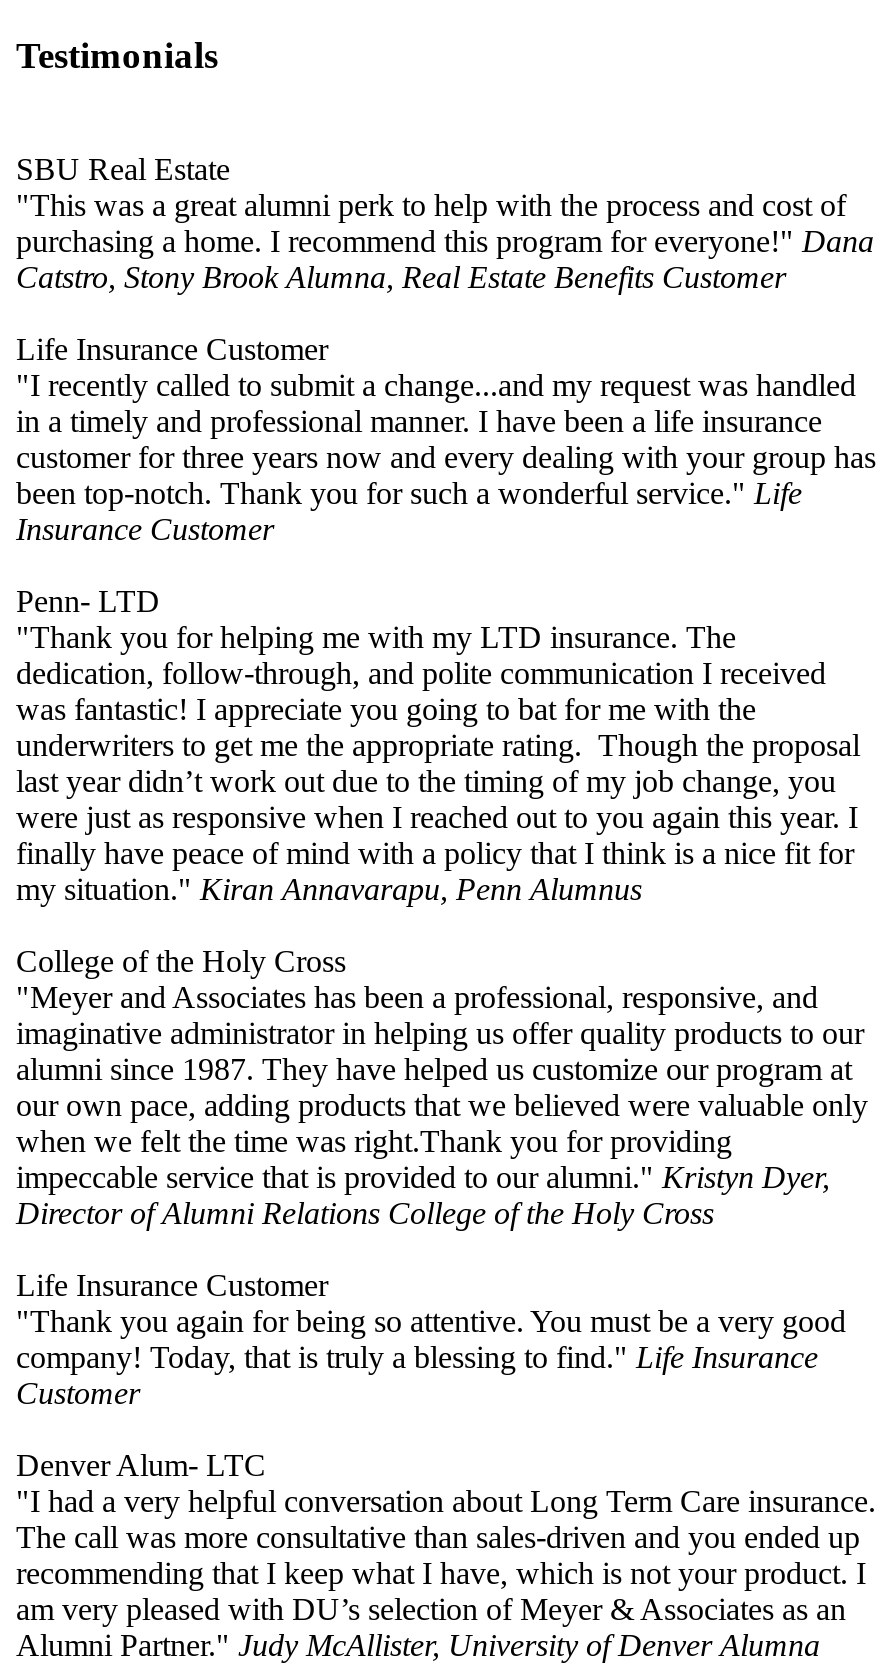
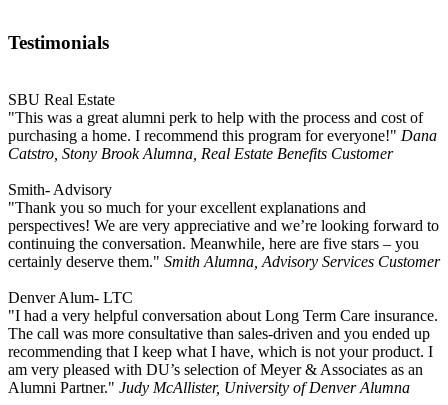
[16,331,876,1409] Life Insurance Customer | "I recently called to submit a change...and my request was handled | in a timely and professional manner. I have been a life insurance | customer for three years now and every dealing with your group has | been top-notch. Thank you for such a wonderful service." Life | Insurance Customer | Penn- LTD | "Thank you for helping me with my LTD insurance. The | dedication, follow-through, and polite communication I received | was fantastic! I appreciate you going to bat for me with the | underwriters to get me the appropriate rating. Though the proposal | last year didn’t work out due to the timing of my job change, you | were just as responsive when I reached out to you again this year. I | finally have peace of mind with a policy that I think is a nice fit for | my situation." Kiran Annavarapu, Penn Alumnus | College of the Holy Cross | "Meyer and Associates has been a professional, responsive, and | imaginative administrator in helping us offer quality products to our | alumni since 1987. They have helped us customize our program at | our own pace, adding products that we believed were valuable only | when we felt the time was right.Thank you for providing | impeccable service that is provided to our alumni." Kristyn Dyer, | Director of Alumni Relations College of the Holy Cross | Life Insurance Customer | "Thank you again for being so attentive. You must be a very good | company! Today, that is truly a blessing to find." Life Insurance | Customer -> [8,181,440,270] Smith- Advisory | "Thank you so much for your excellent explanations and | perspectives! We are very appreciative and we’re looking forward to | continuing the conversation. Meanwhile, here are five stars – you | certainly deserve them." Smith Alumna, Advisory Services Customer

